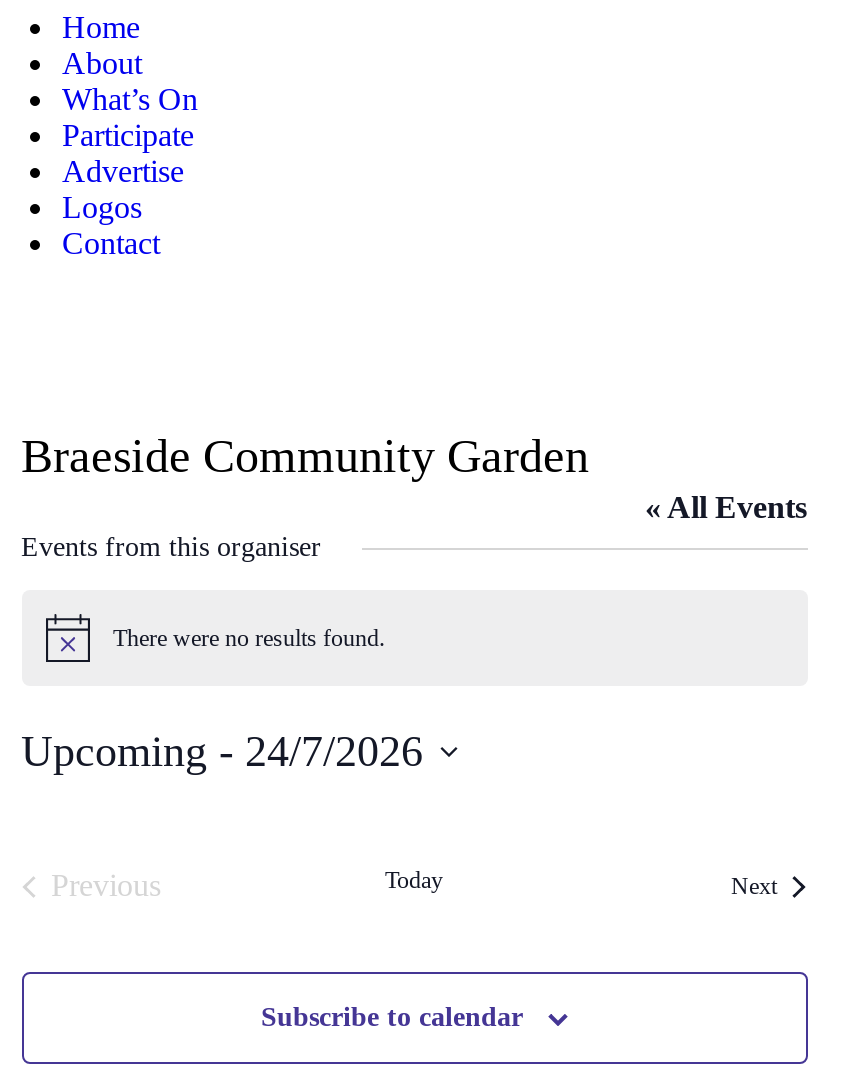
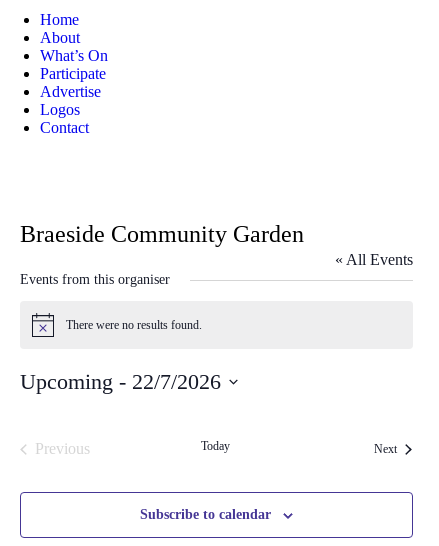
[21,726,423,776] Upcoming - 24/7/2026 -> [19,369,220,394] Upcoming - 22/7/2026

